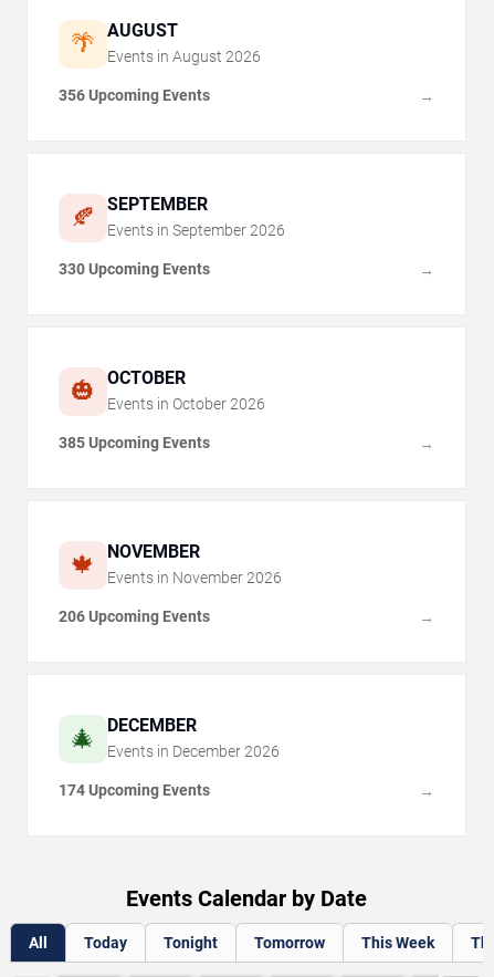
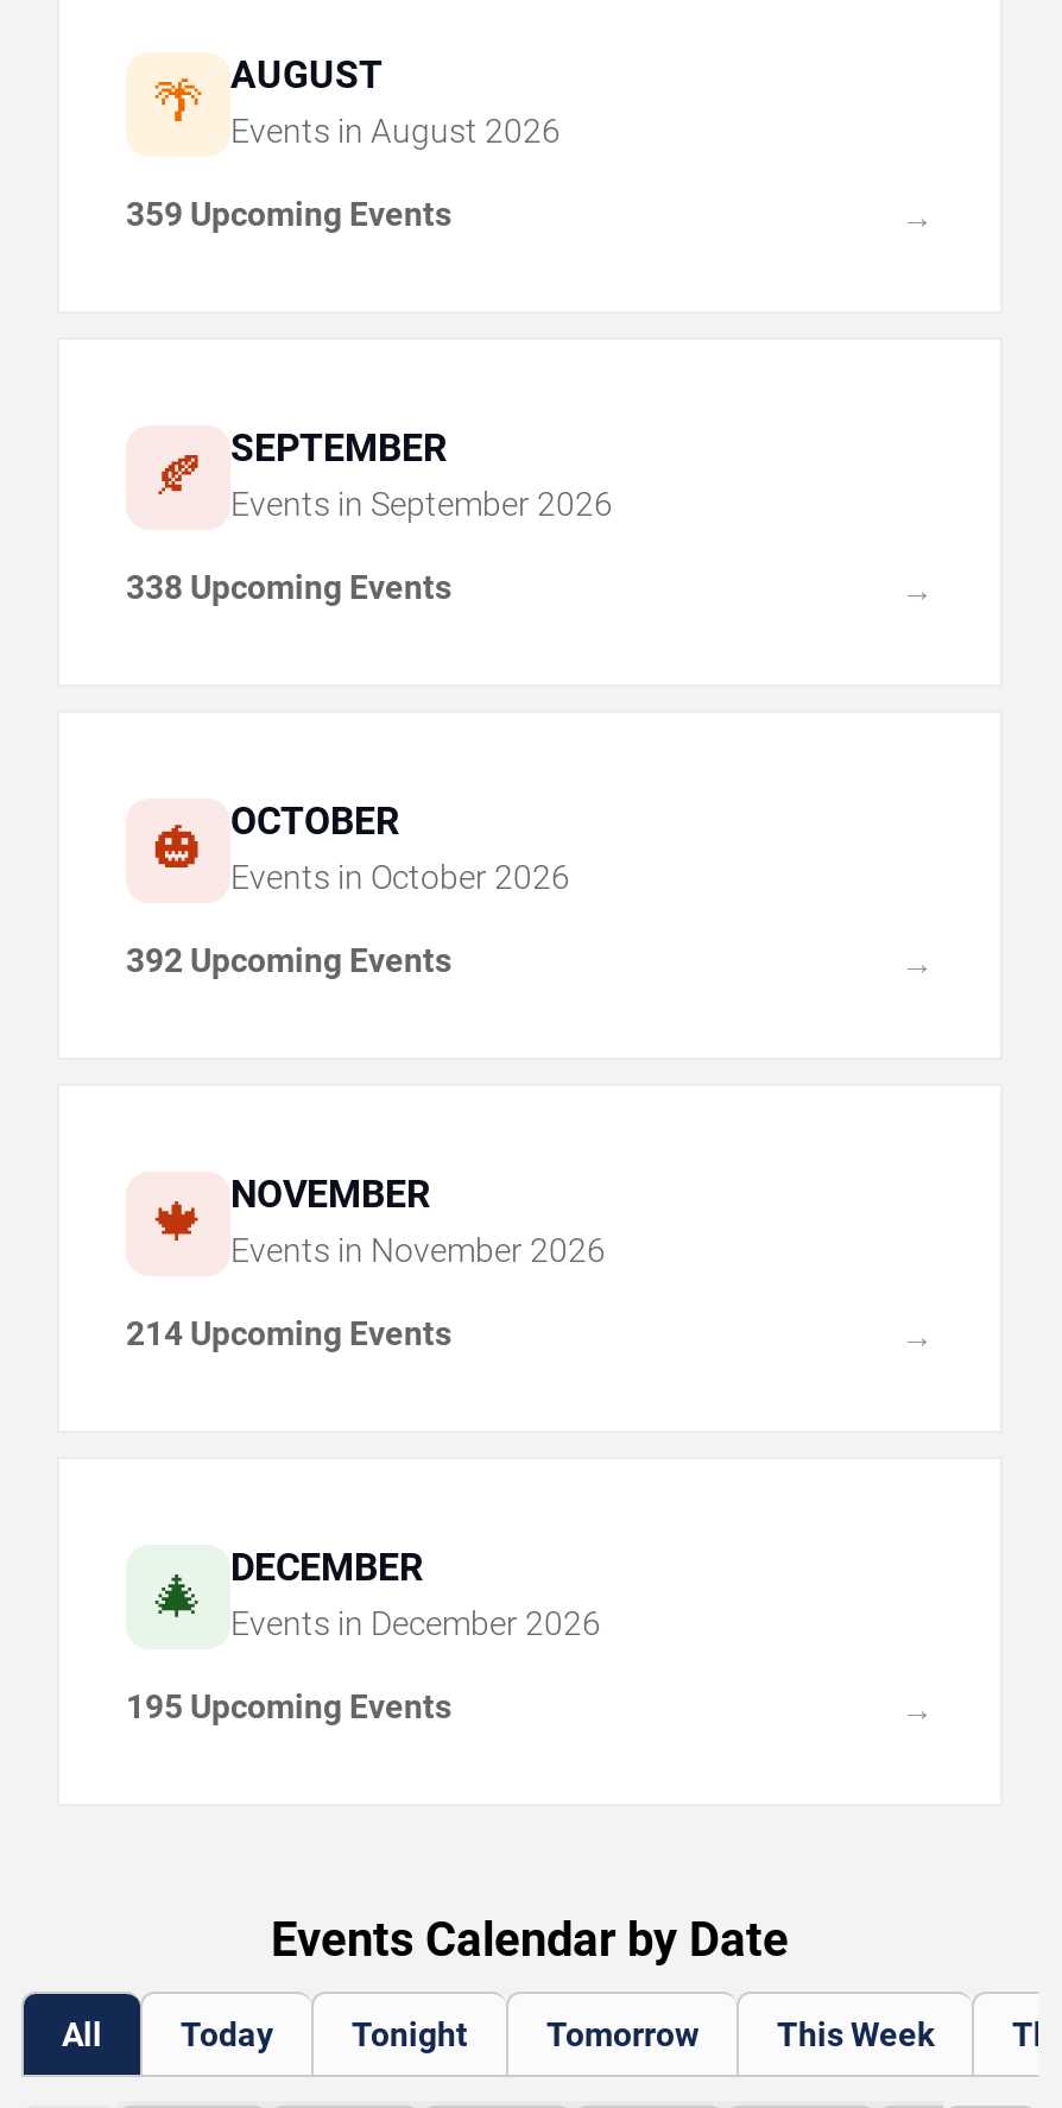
[59,87,210,104] 356 Upcoming Events -> [126,196,451,234] 359 Upcoming Events
[59,260,210,278] 330 Upcoming Events -> [126,569,451,607] 338 Upcoming Events
[59,434,210,452] 385 Upcoming Events -> [126,942,451,980] 392 Upcoming Events
[59,608,210,626] 206 Upcoming Events -> [126,1315,451,1353] 214 Upcoming Events
[59,782,210,799] 174 Upcoming Events -> [126,1688,451,1726] 195 Upcoming Events

